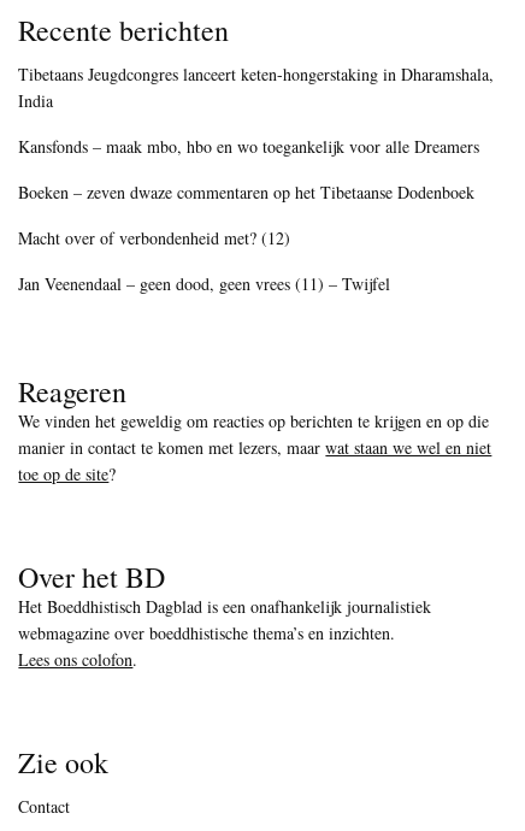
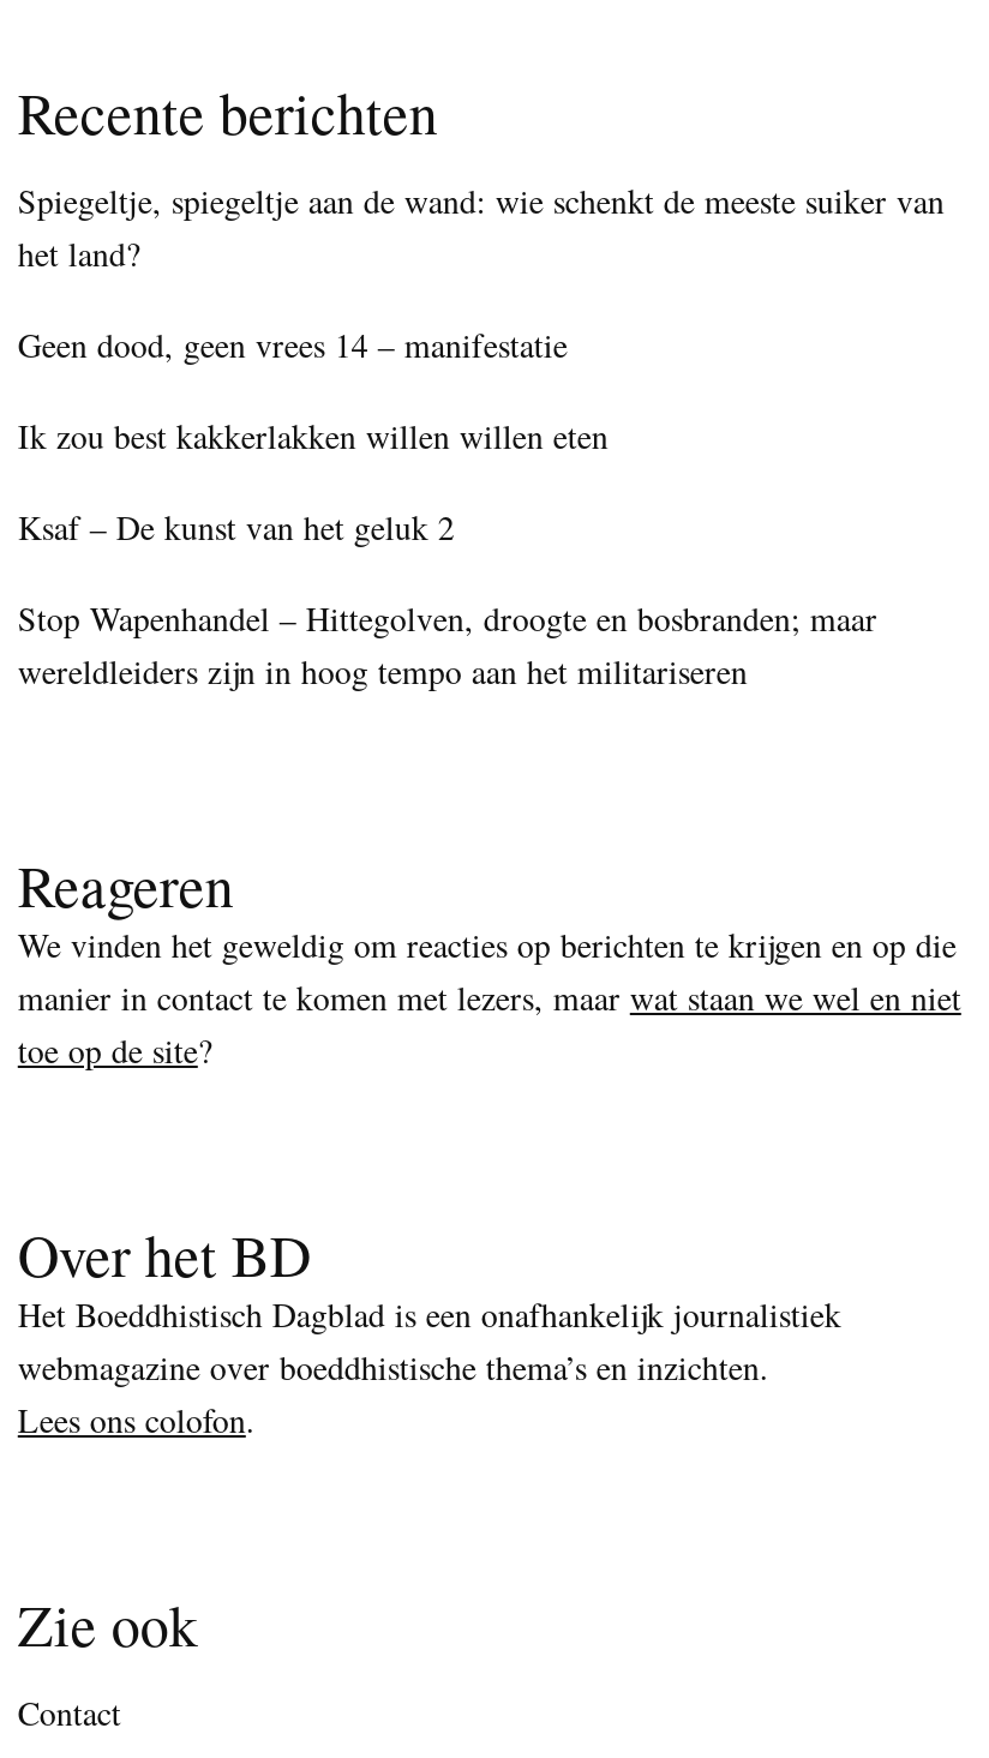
[19,62,494,112] Tibetaans Jeugdcongres lanceert keten-hongerstaking in Dharamshala, | India -> [18,177,944,276] Spiegeltje, spiegeltje aan de wand: wie schenkt de meeste suiker van | het land?
[19,135,480,158] Kansfonds – maak mbo, hbo en wo toegankelijk voor alle Dreamers -> [18,321,567,367] Geen dood, geen vrees 14 – manifestatie
[19,180,475,203] Boeken – zeven dwaze commentaren op het Tibetaanse Dodenboek -> [18,412,608,458] Ik zou best kakkerlakken willen willen eten
[19,226,291,249] Macht over of verbondenheid met? (12) -> [18,504,455,549] Ksaf – De kunst van het geluk 2
[19,272,391,295] Jan Veenendaal – geen dood, geen vrees (11) – Twijfel -> [18,595,877,693] Stop Wapenhandel – Hittegolven, droogte en bosbranden; maar | wereldleiders zijn in hoog tempo aan het militariseren

